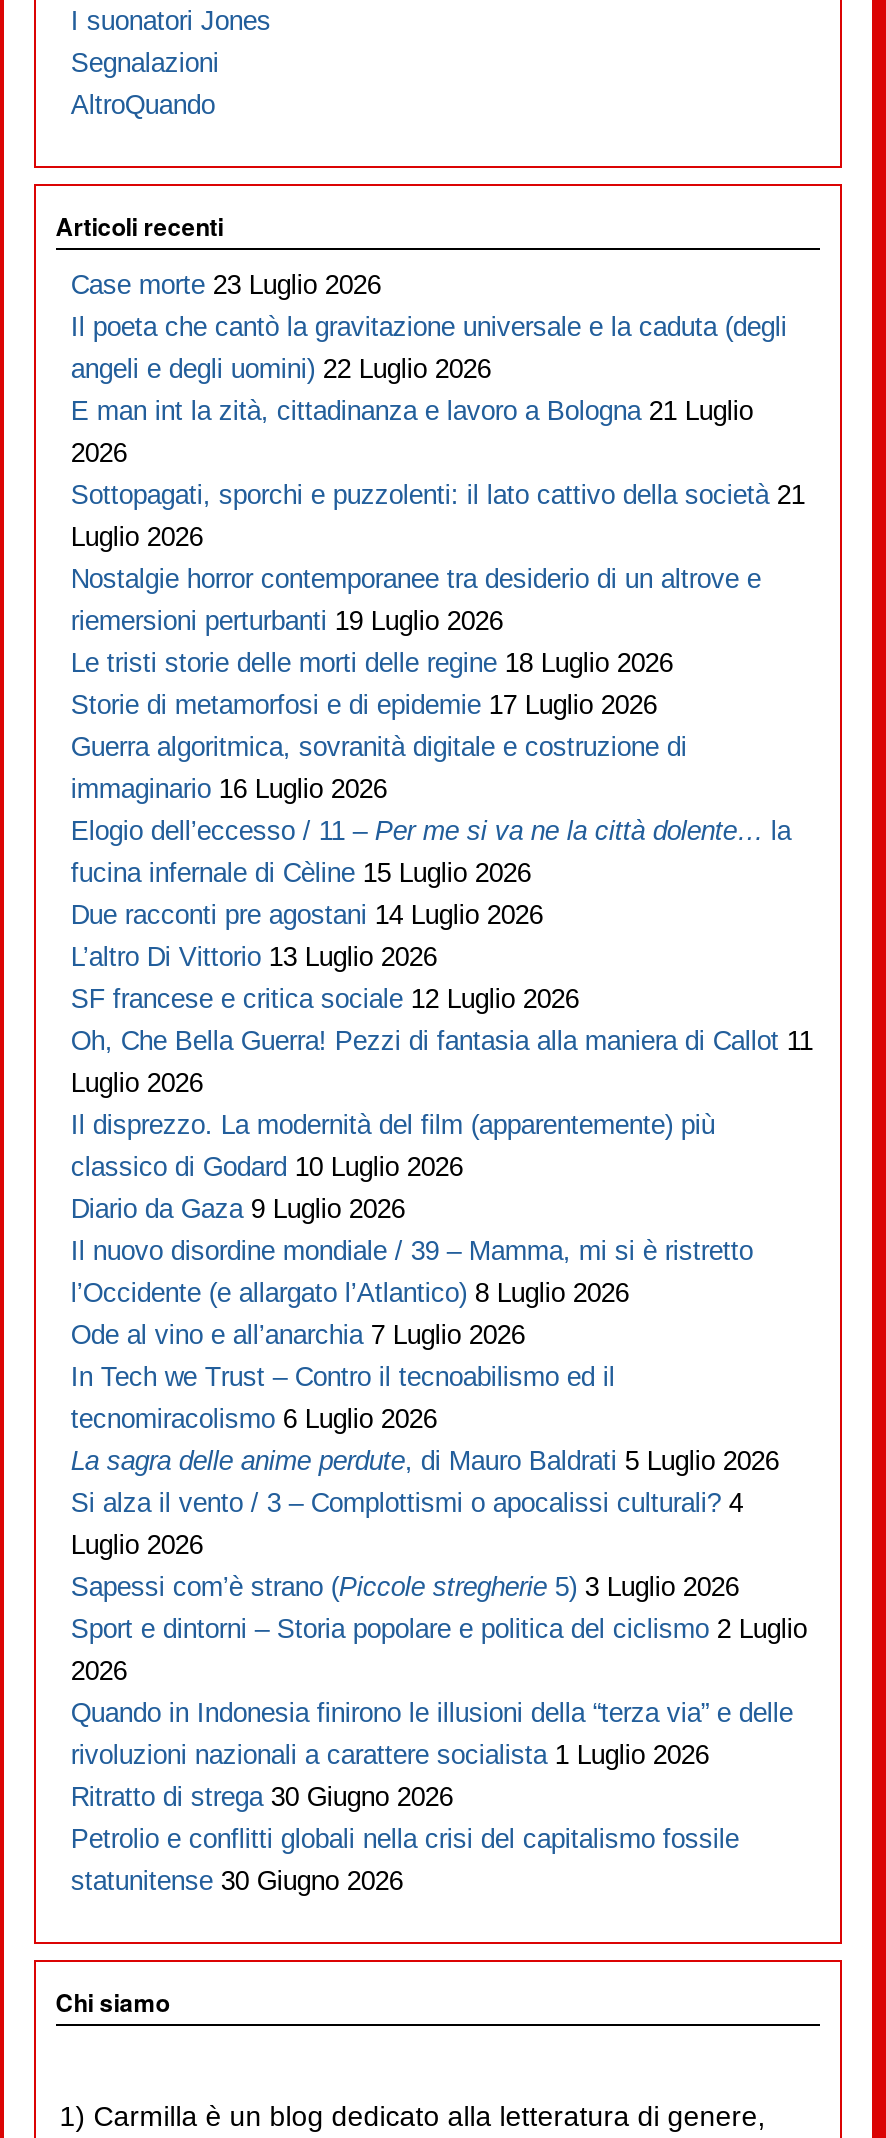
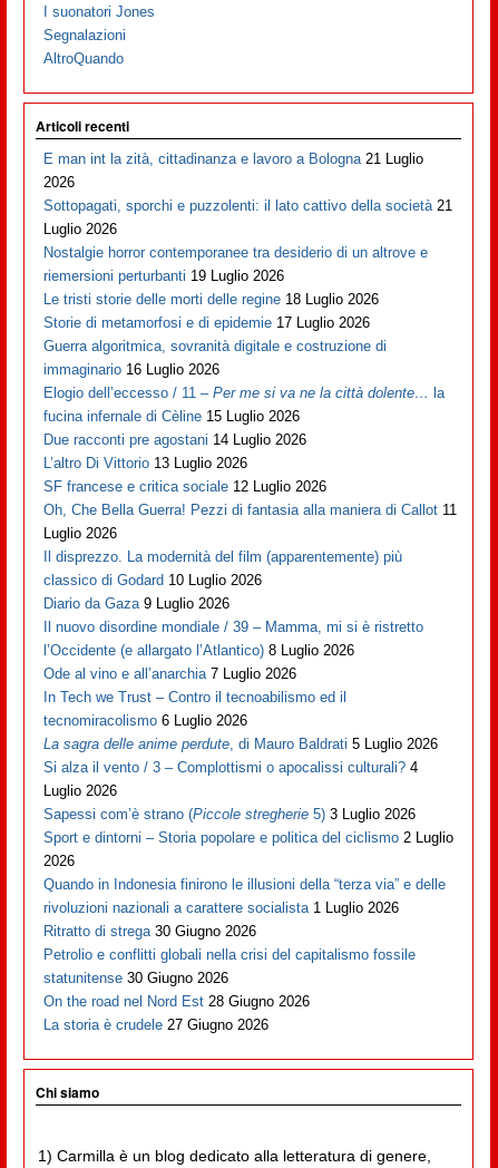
[71,271,787,385] Case morte 23 Luglio 2026 | Il poeta che cantò la gravitazione universale e la caduta (degli | angeli e degli uomini) 22 Luglio 2026 -> none
moved [71,397,813,1897] -> [44,151,457,987]: E man int la zità, cittadinanza e lavoro a Bologna 21 Luglio | 2026 | Sottopagati, sporchi e puzzolenti: il lato cattivo della società 21 | ... | Petrolio e conflitti globali nella crisi del capitalismo fossile | statunitense 30 Giugno 2026
none -> [44,993,310,1033] On the road nel Nord Est 28 Giugno 2026 | La storia è crudele 27 Giugno 2026

